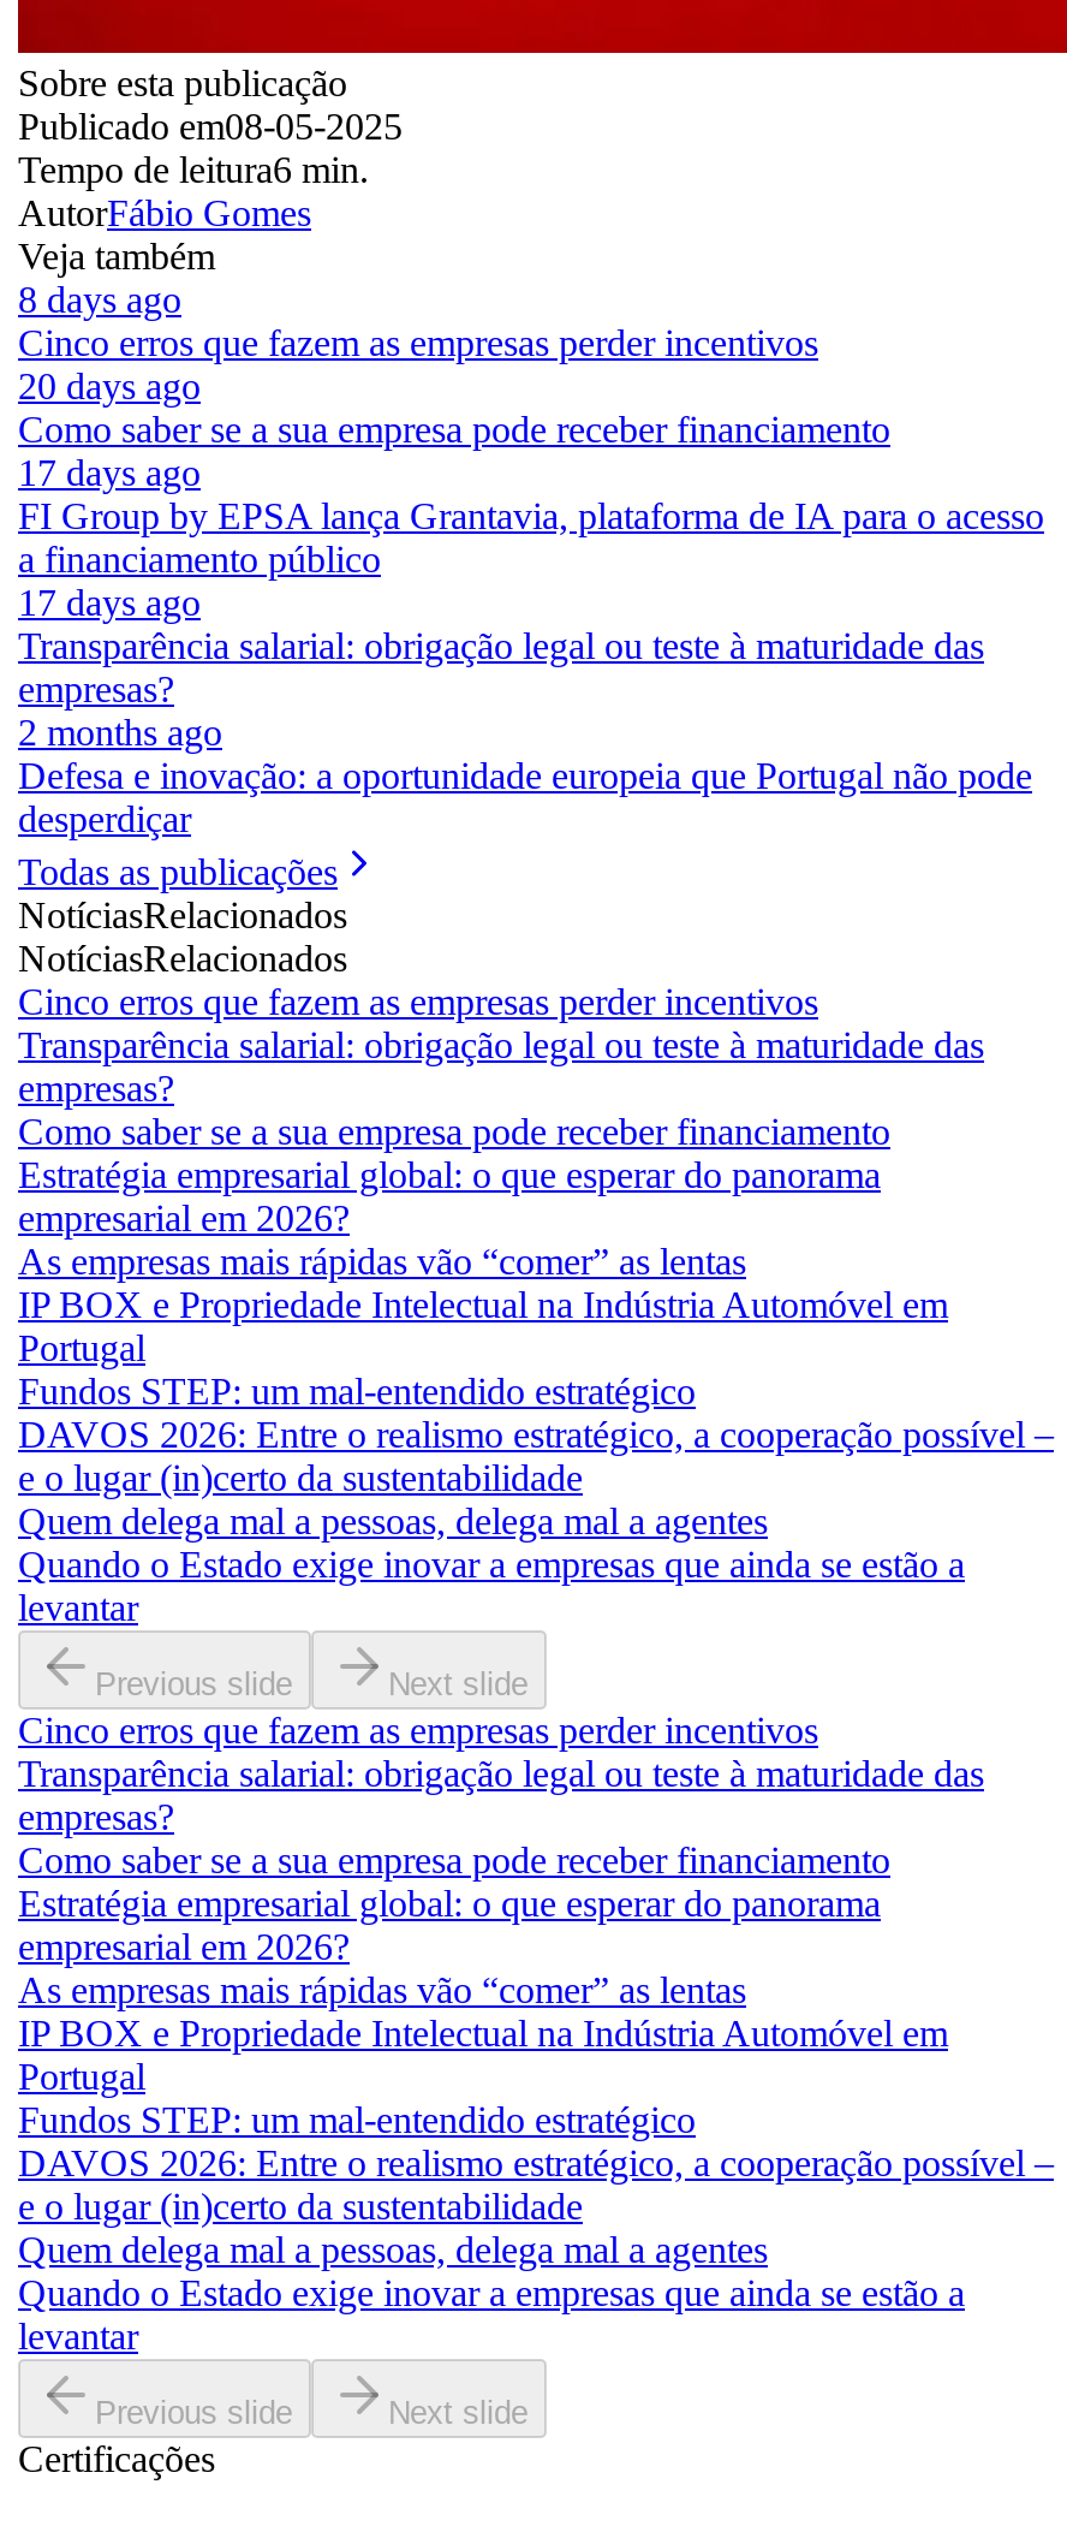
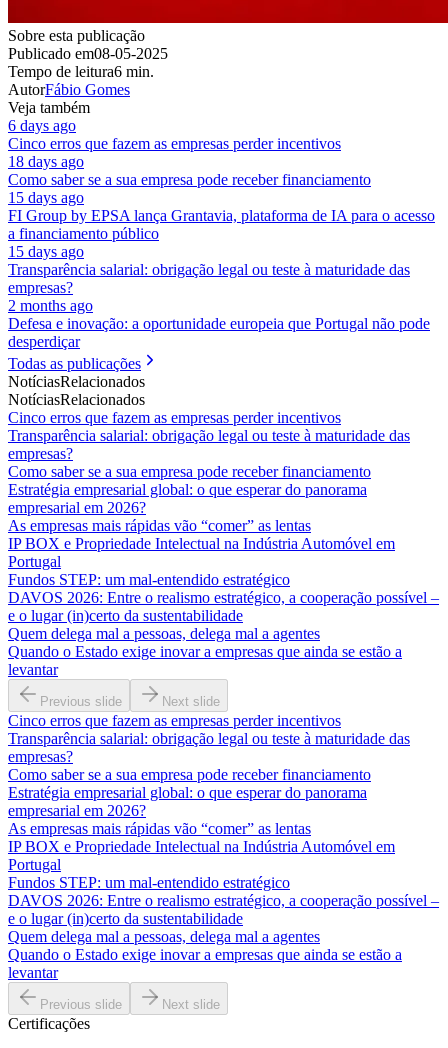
[18,278,181,319] 8 days ago -> [8,117,76,134] 6 days ago
[18,365,201,406] 20 days ago -> [8,153,84,170] 18 days ago
[18,452,201,492] 17 days ago -> [8,189,84,206] 15 days ago
[18,581,201,622] 17 days ago -> [8,243,84,260] 15 days ago

